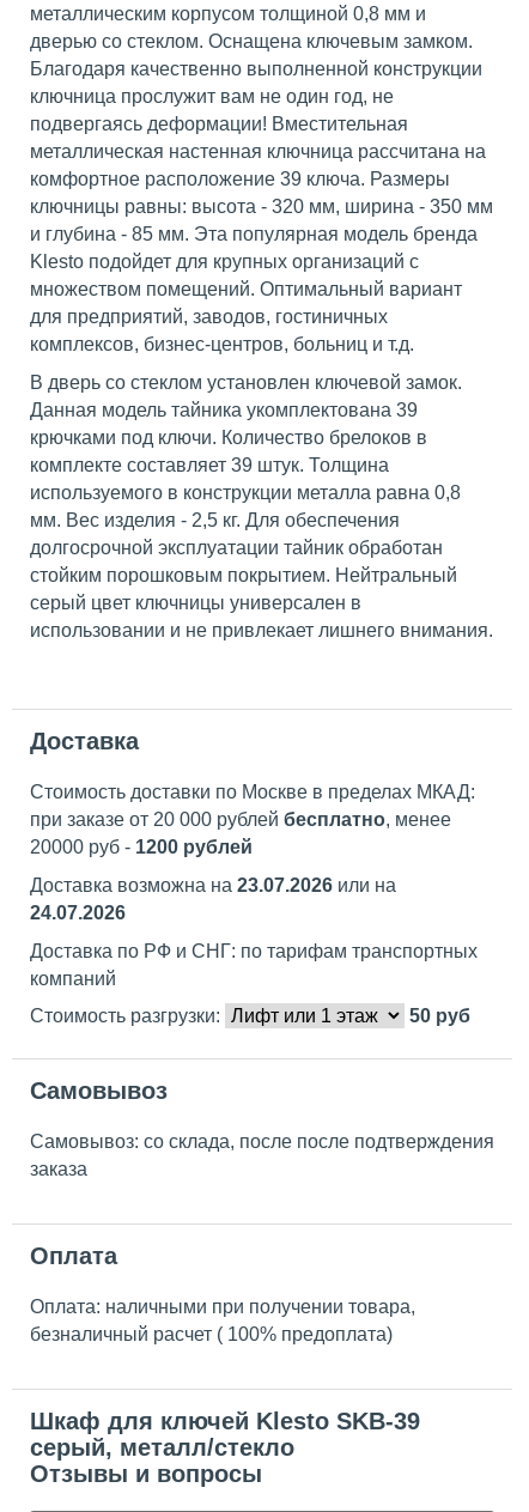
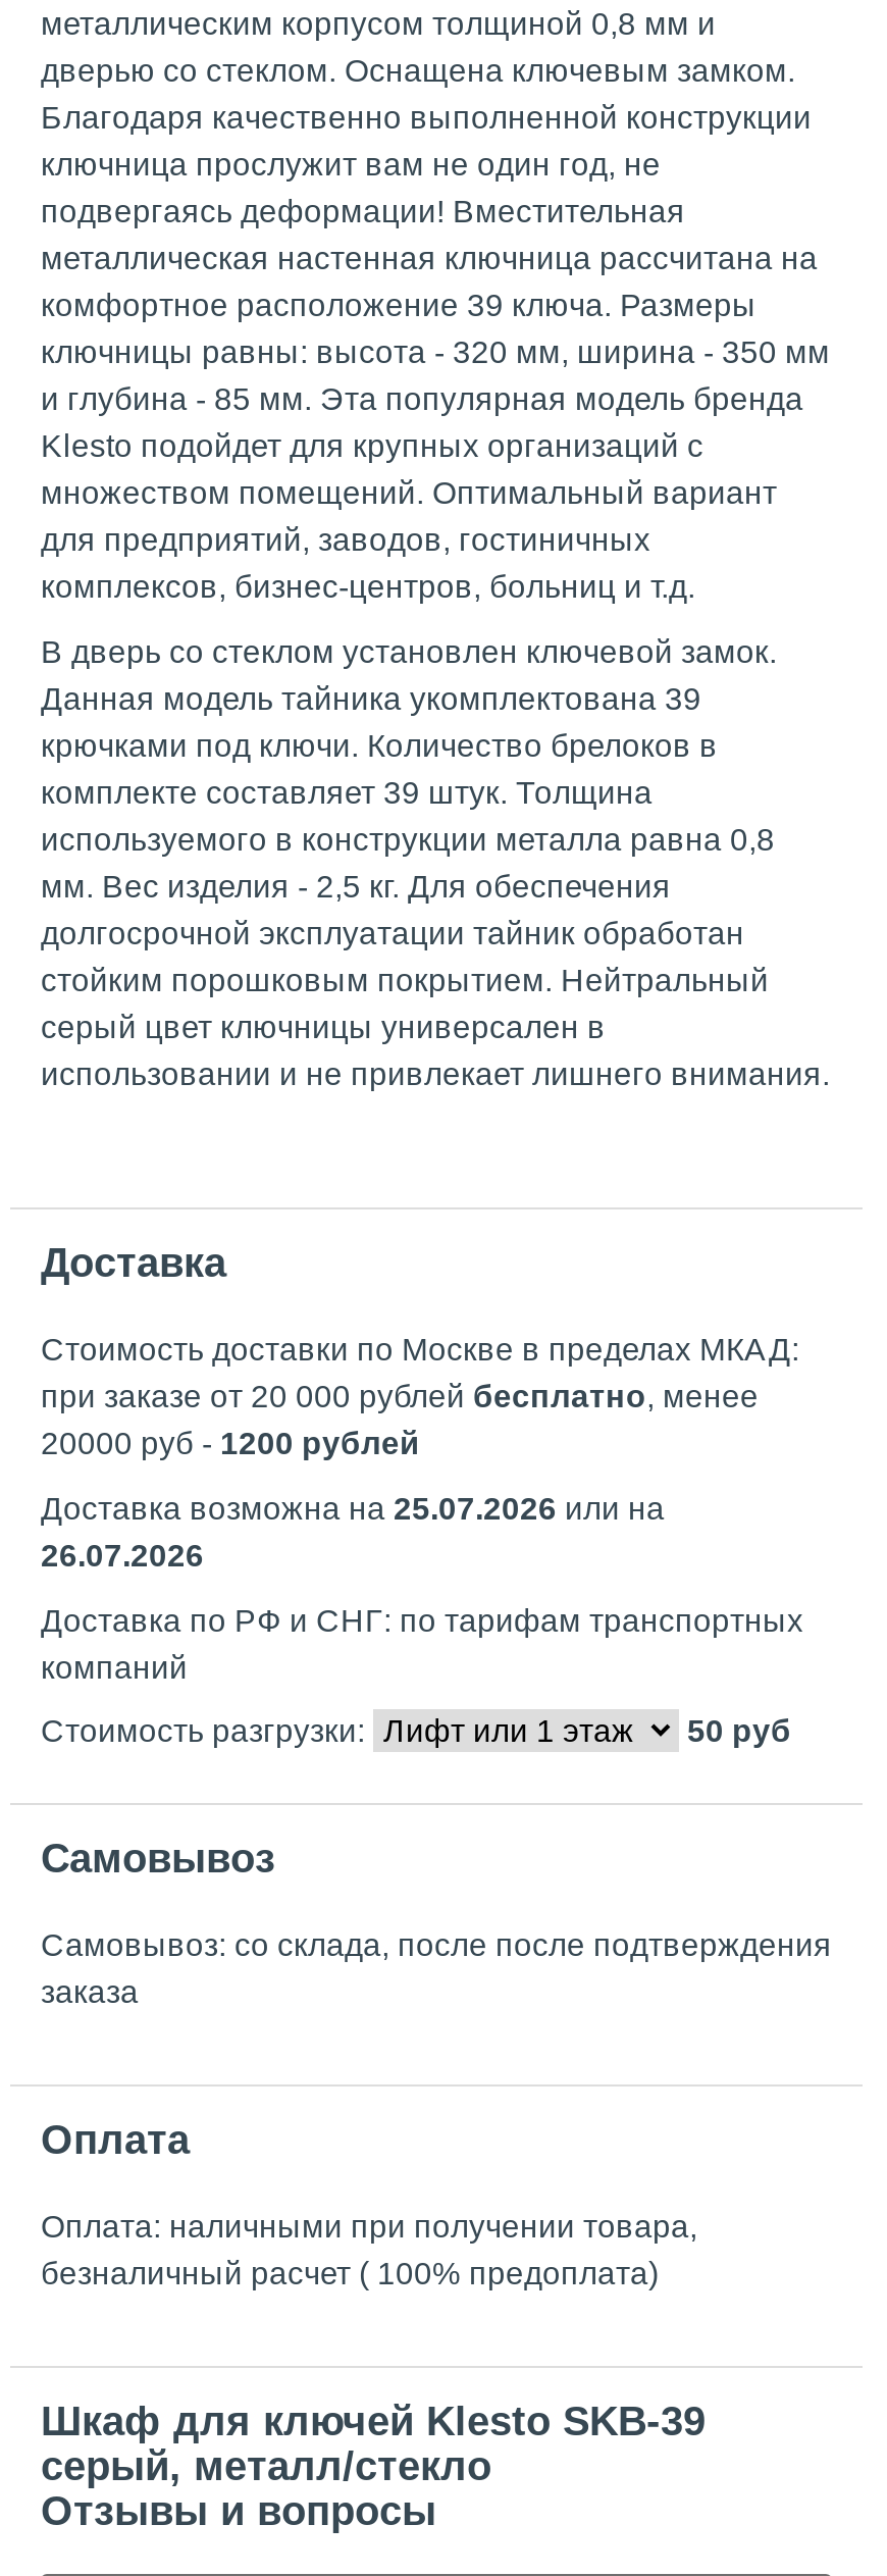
[30,876,396,896] Доставка возможна на 23.07.2026 или на -> [41,1492,665,1526] Доставка возможна на 25.07.2026 или на
[30,903,126,923] 24.07.2026 -> [41,1539,204,1573] 26.07.2026

